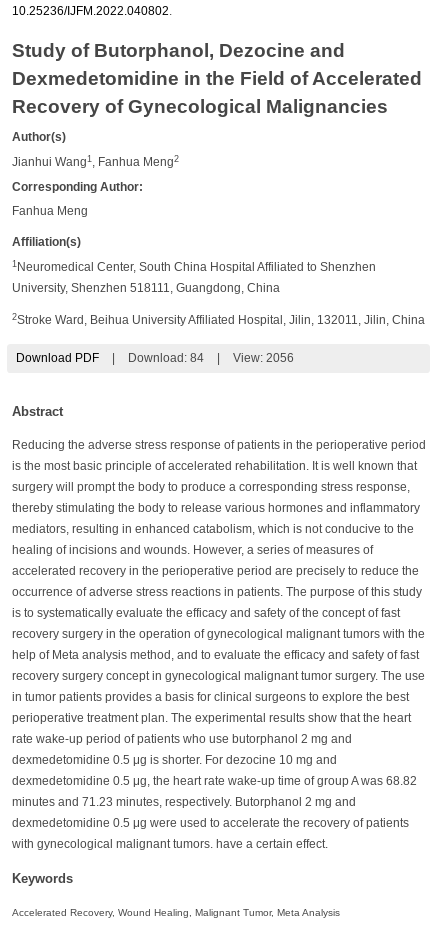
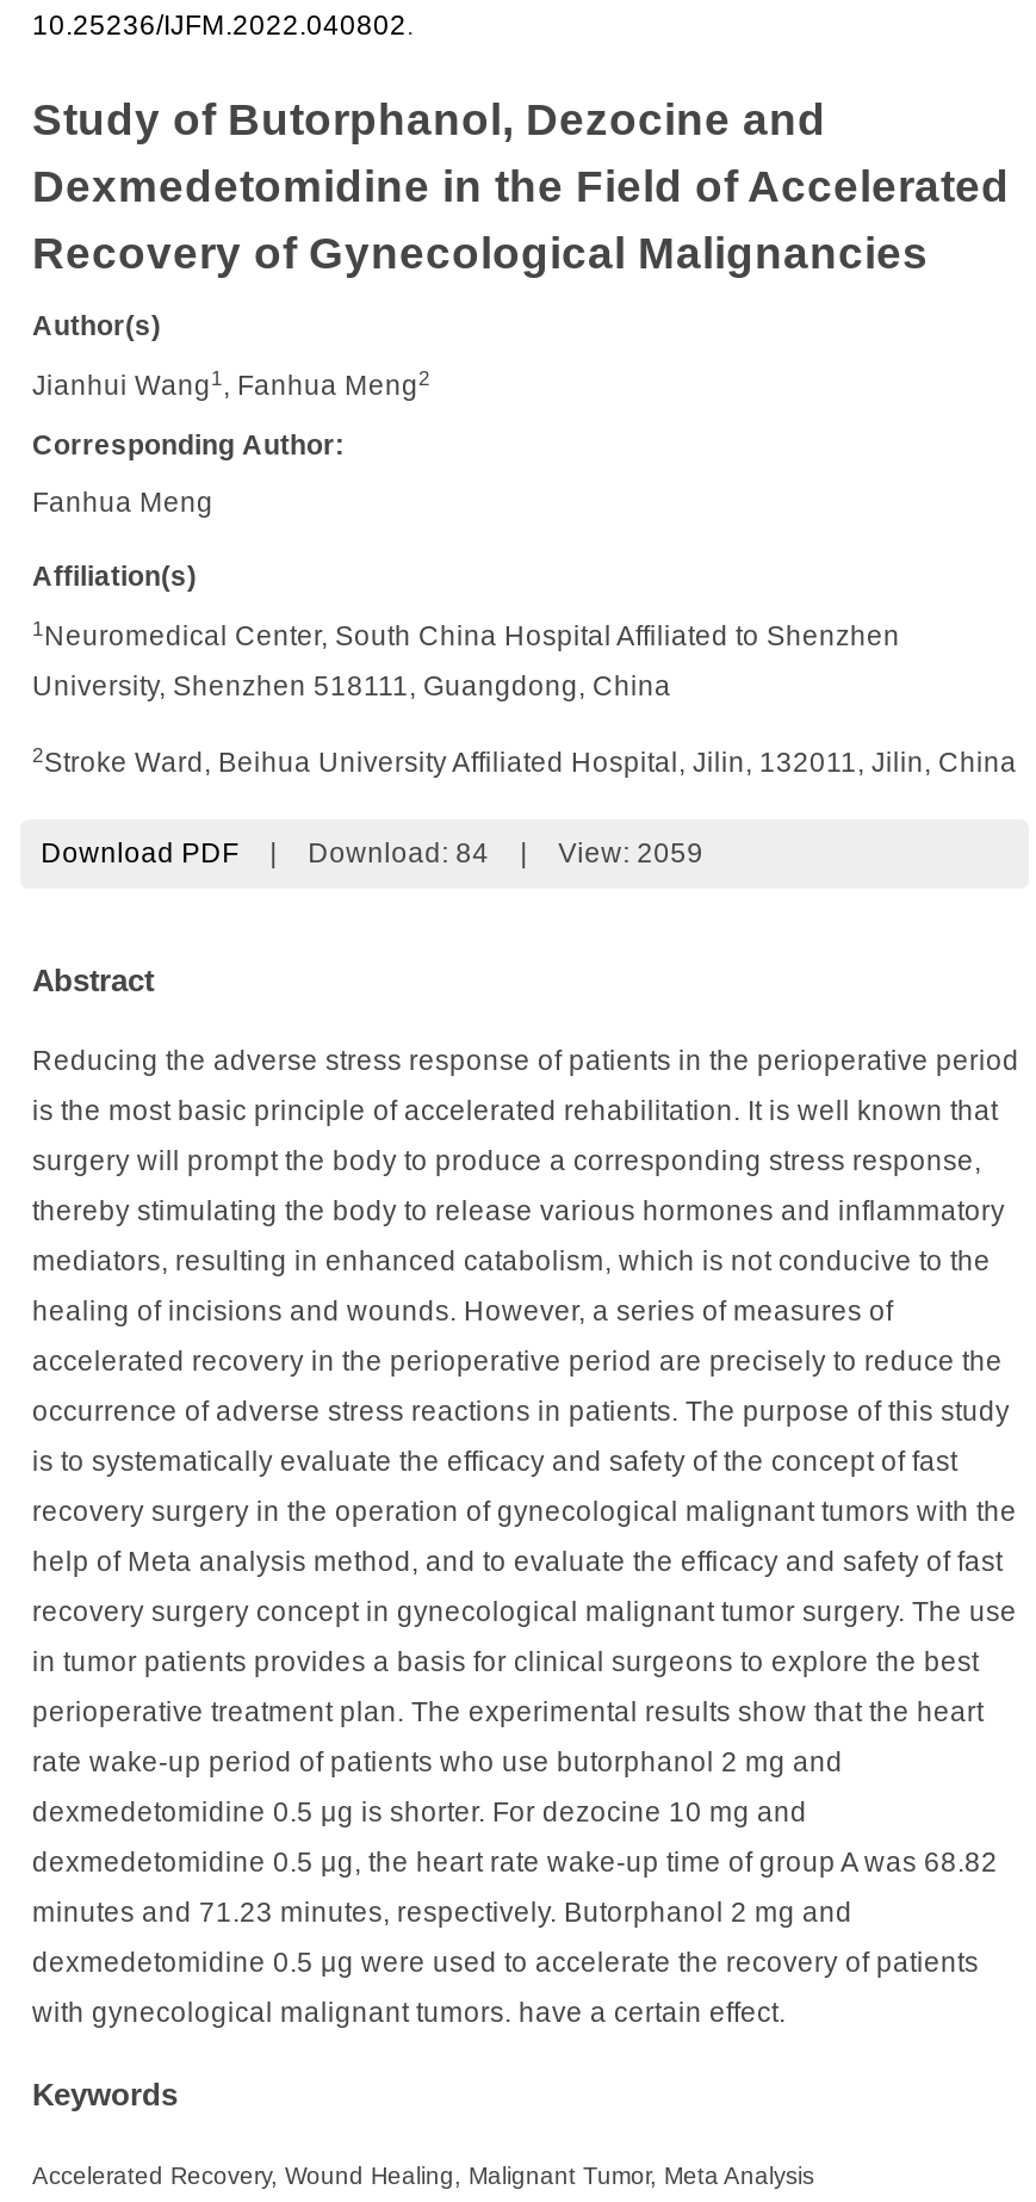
[233,352,294,364] View: 2056 -> [558,839,704,867] View: 2059

